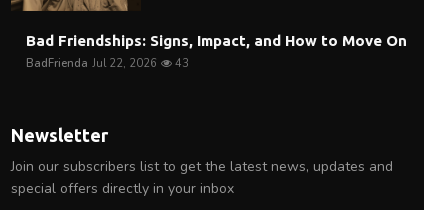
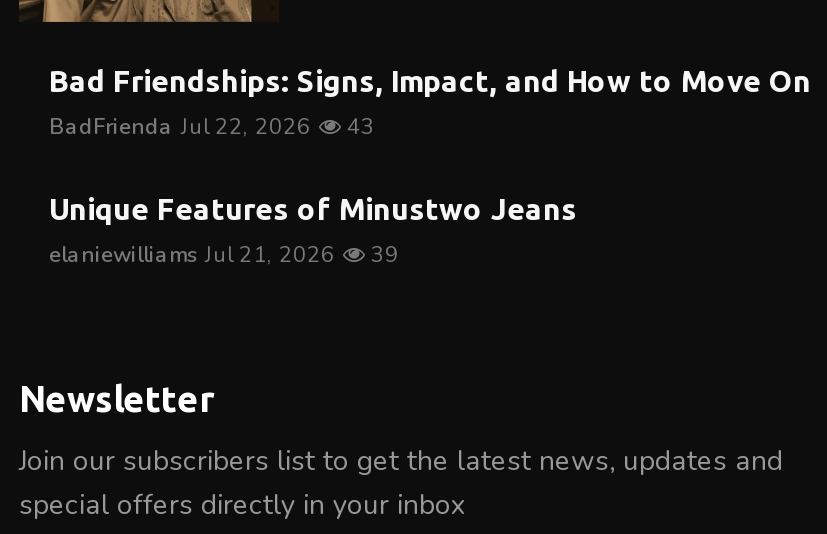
none -> [49,193,577,271] Unique Features of Minustwo Jeans | elaniewilliams Jul 21, 2026 | 39

